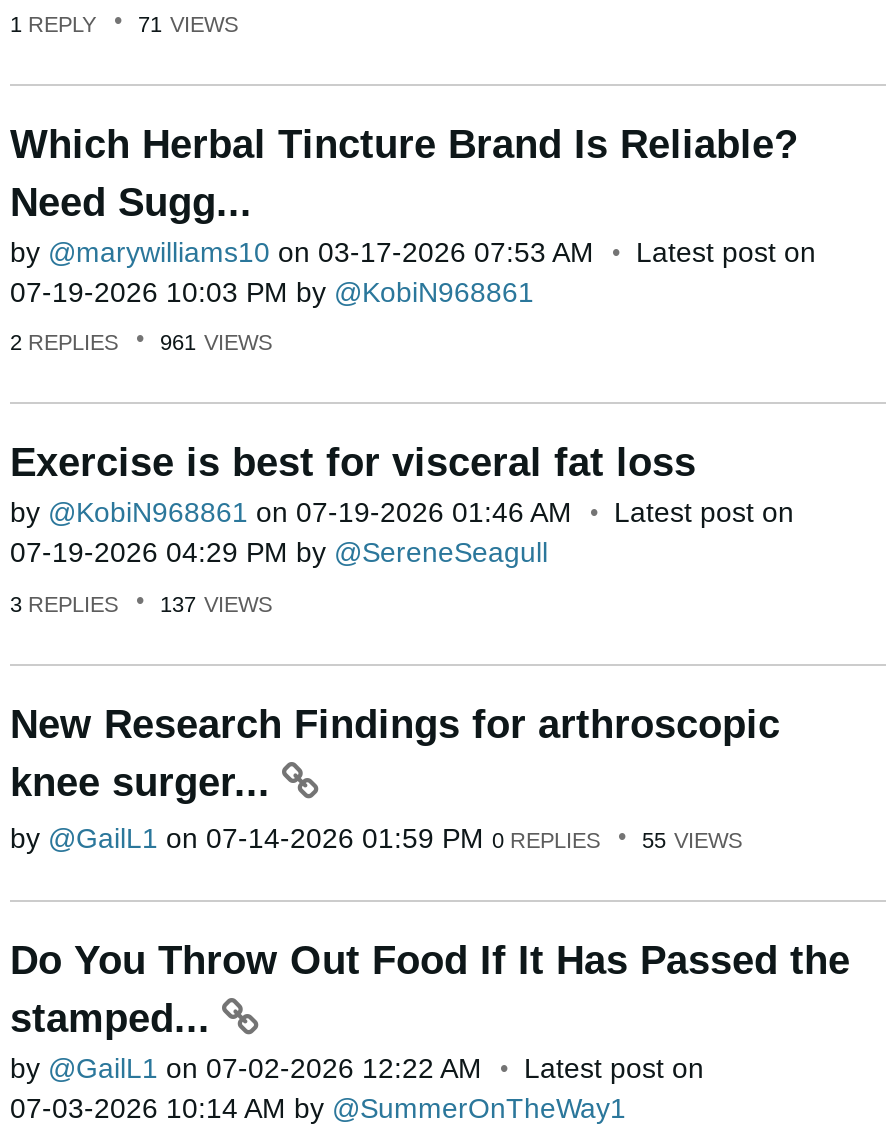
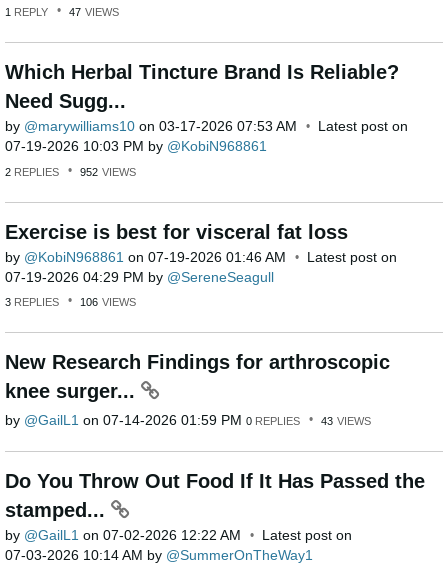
[10,11,238,35] 1 REPLY 71 VIEWS -> [5,6,119,18] 1 REPLY 47 VIEWS
[10,330,272,354] 2 REPLIES 961 VIEWS -> [5,166,136,178] 2 REPLIES 952 VIEWS
[10,591,272,615] 3 REPLIES 137 VIEWS -> [5,296,136,308] 3 REPLIES 106 VIEWS
[10,822,742,854] by GailL1 on 07-14-2026 01:59 PM 0 REPLIES 55 VIEWS -> [5,412,371,428] by GailL1 on 07-14-2026 01:59 PM 0 REPLIES 43 VIEWS

